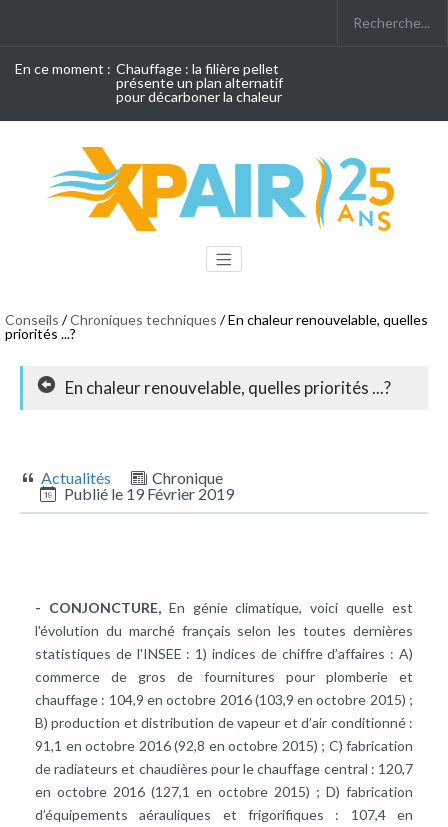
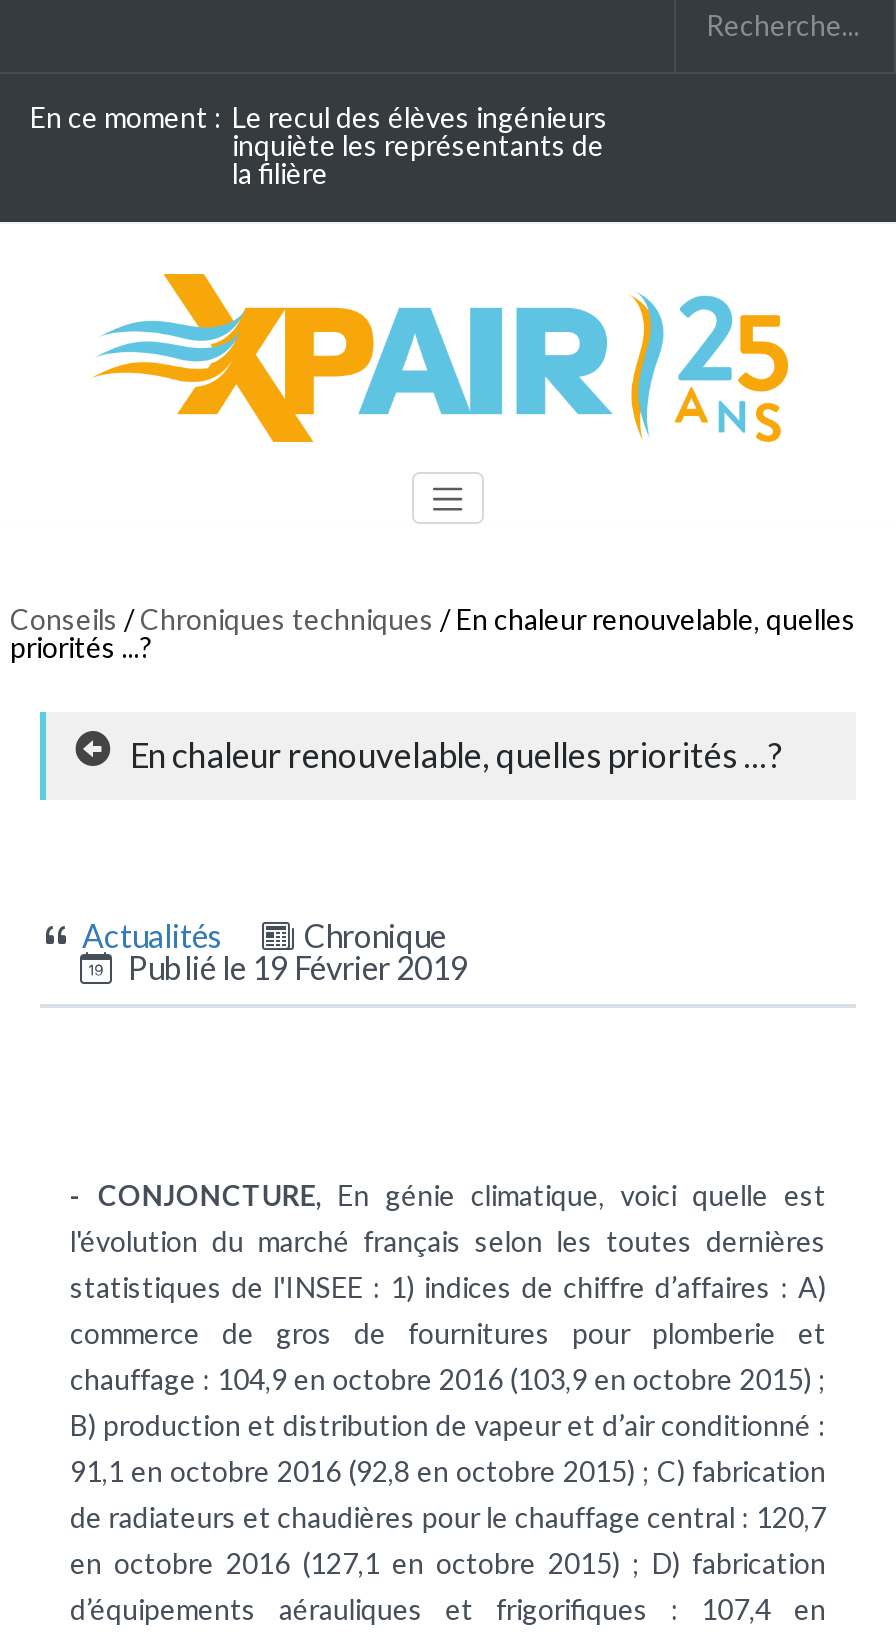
[15,60,283,105] En ce moment : Chauffage : la filière pellet | présente un plan alternatif | pour décarboner la chaleur -> [30,100,608,190] En ce moment : Le recul des élèves ingénieurs | inquiète les représentants de | la filière

